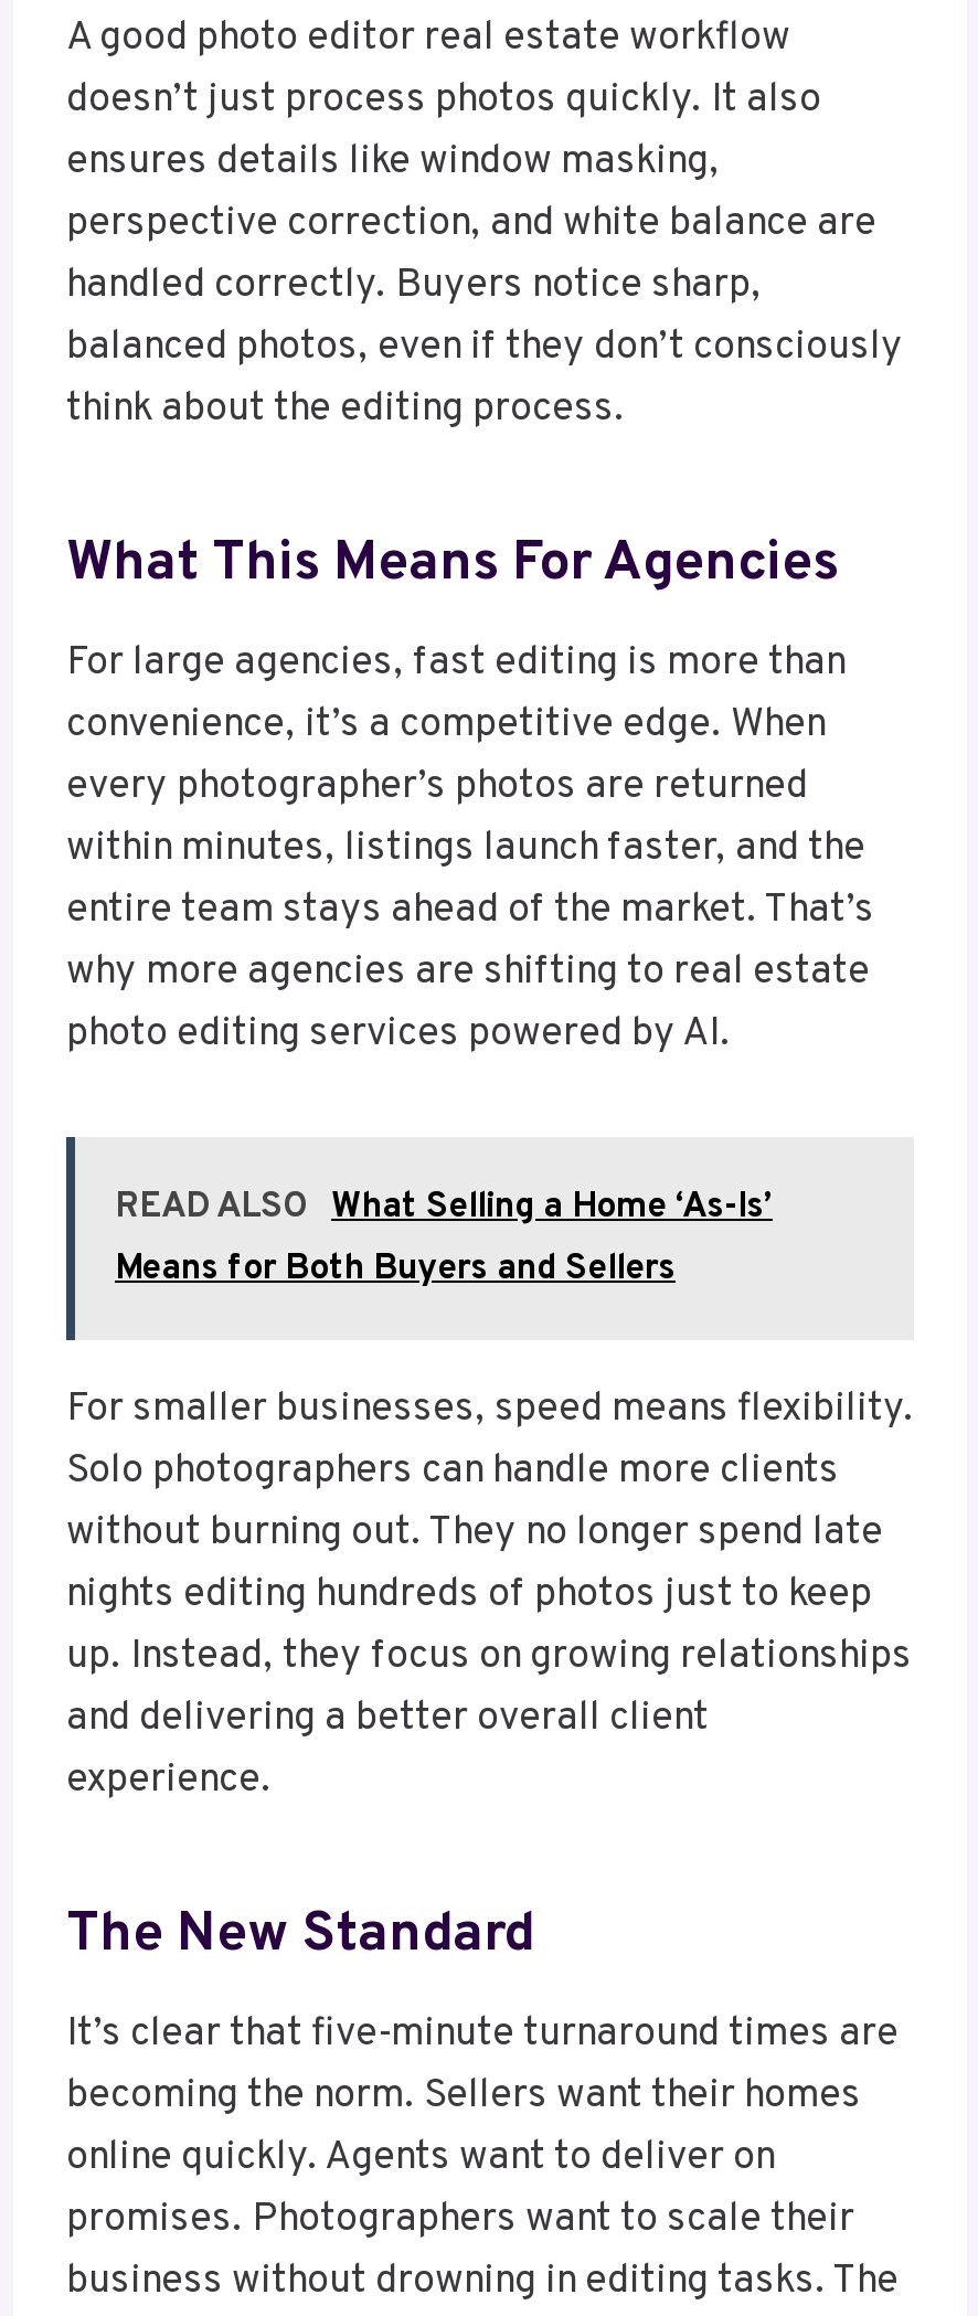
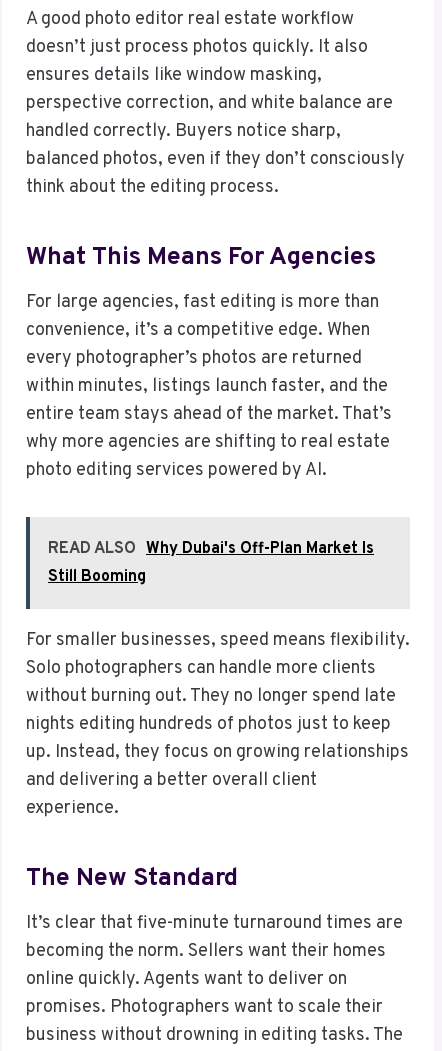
[115,1186,773,1292] READ ALSO What Selling a Home ‘As-Is’ | Means for Both Buyers and Sellers -> [48,539,374,587] READ ALSO Why Dubai's Off-Plan Market Is | Still Booming

